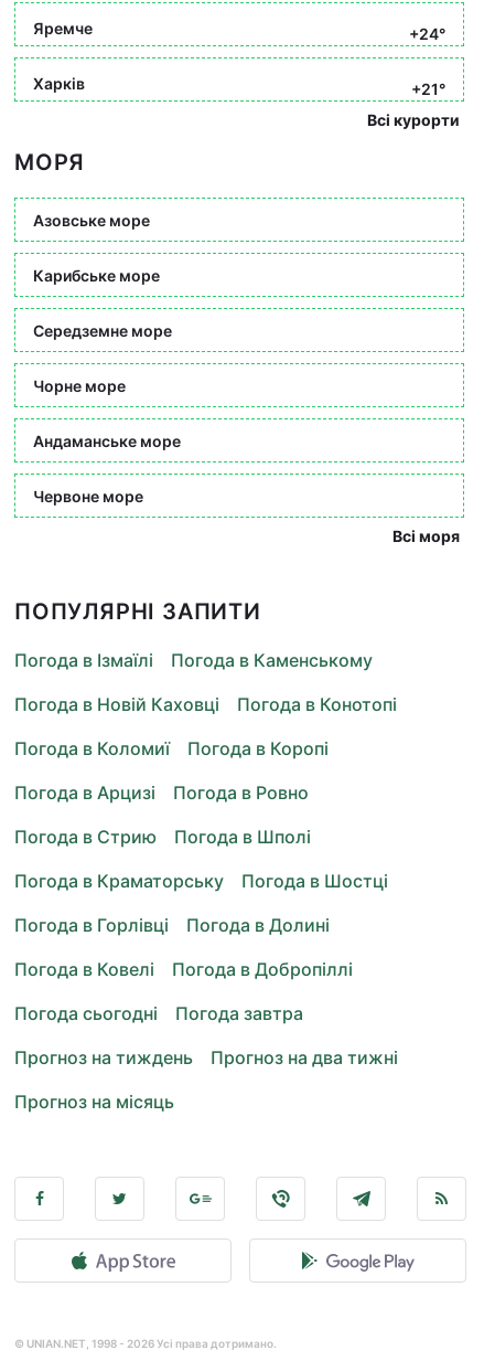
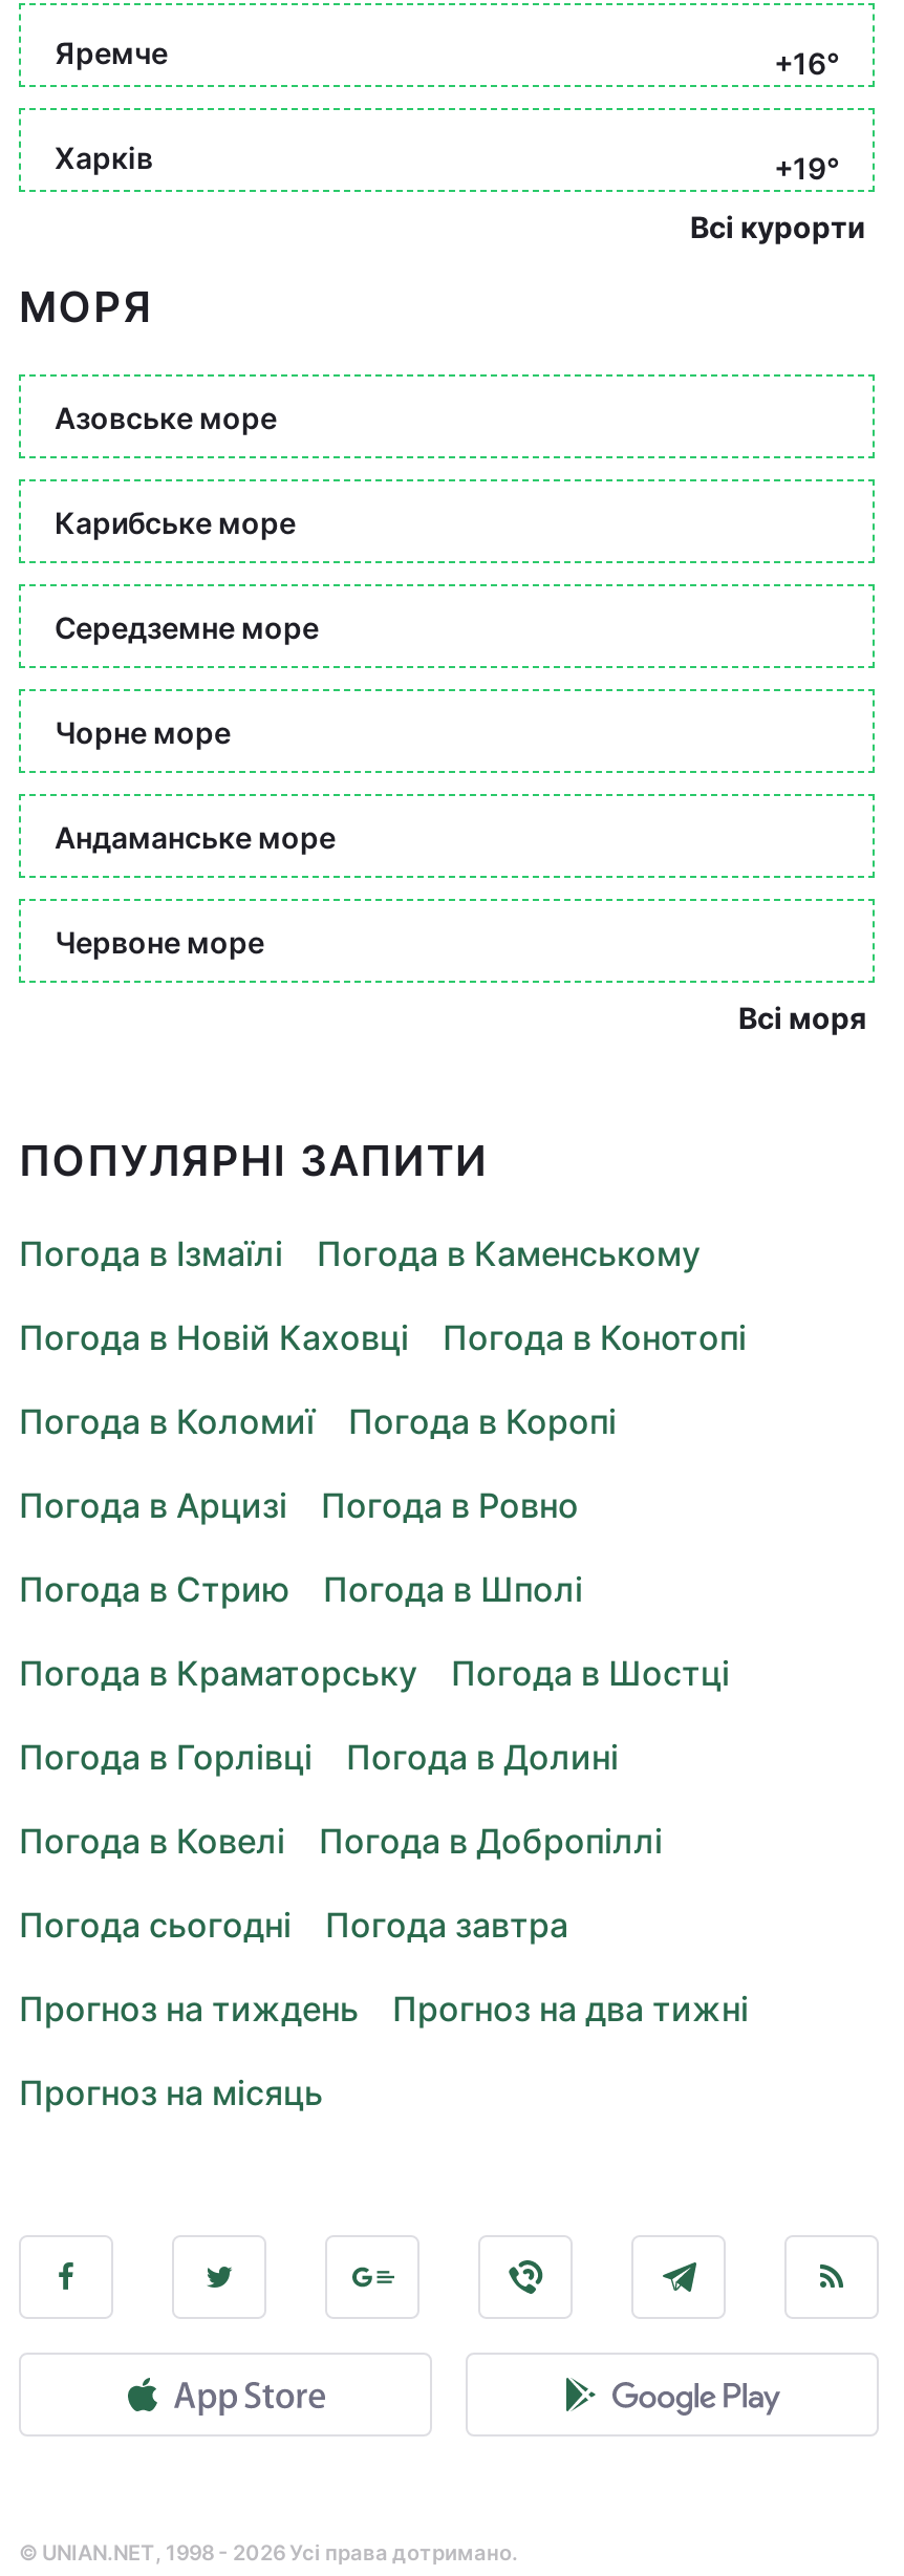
[409,24,445,43] +24° -> [774,45,839,81] +16°
[411,79,445,98] +21° -> [774,150,839,186] +19°

